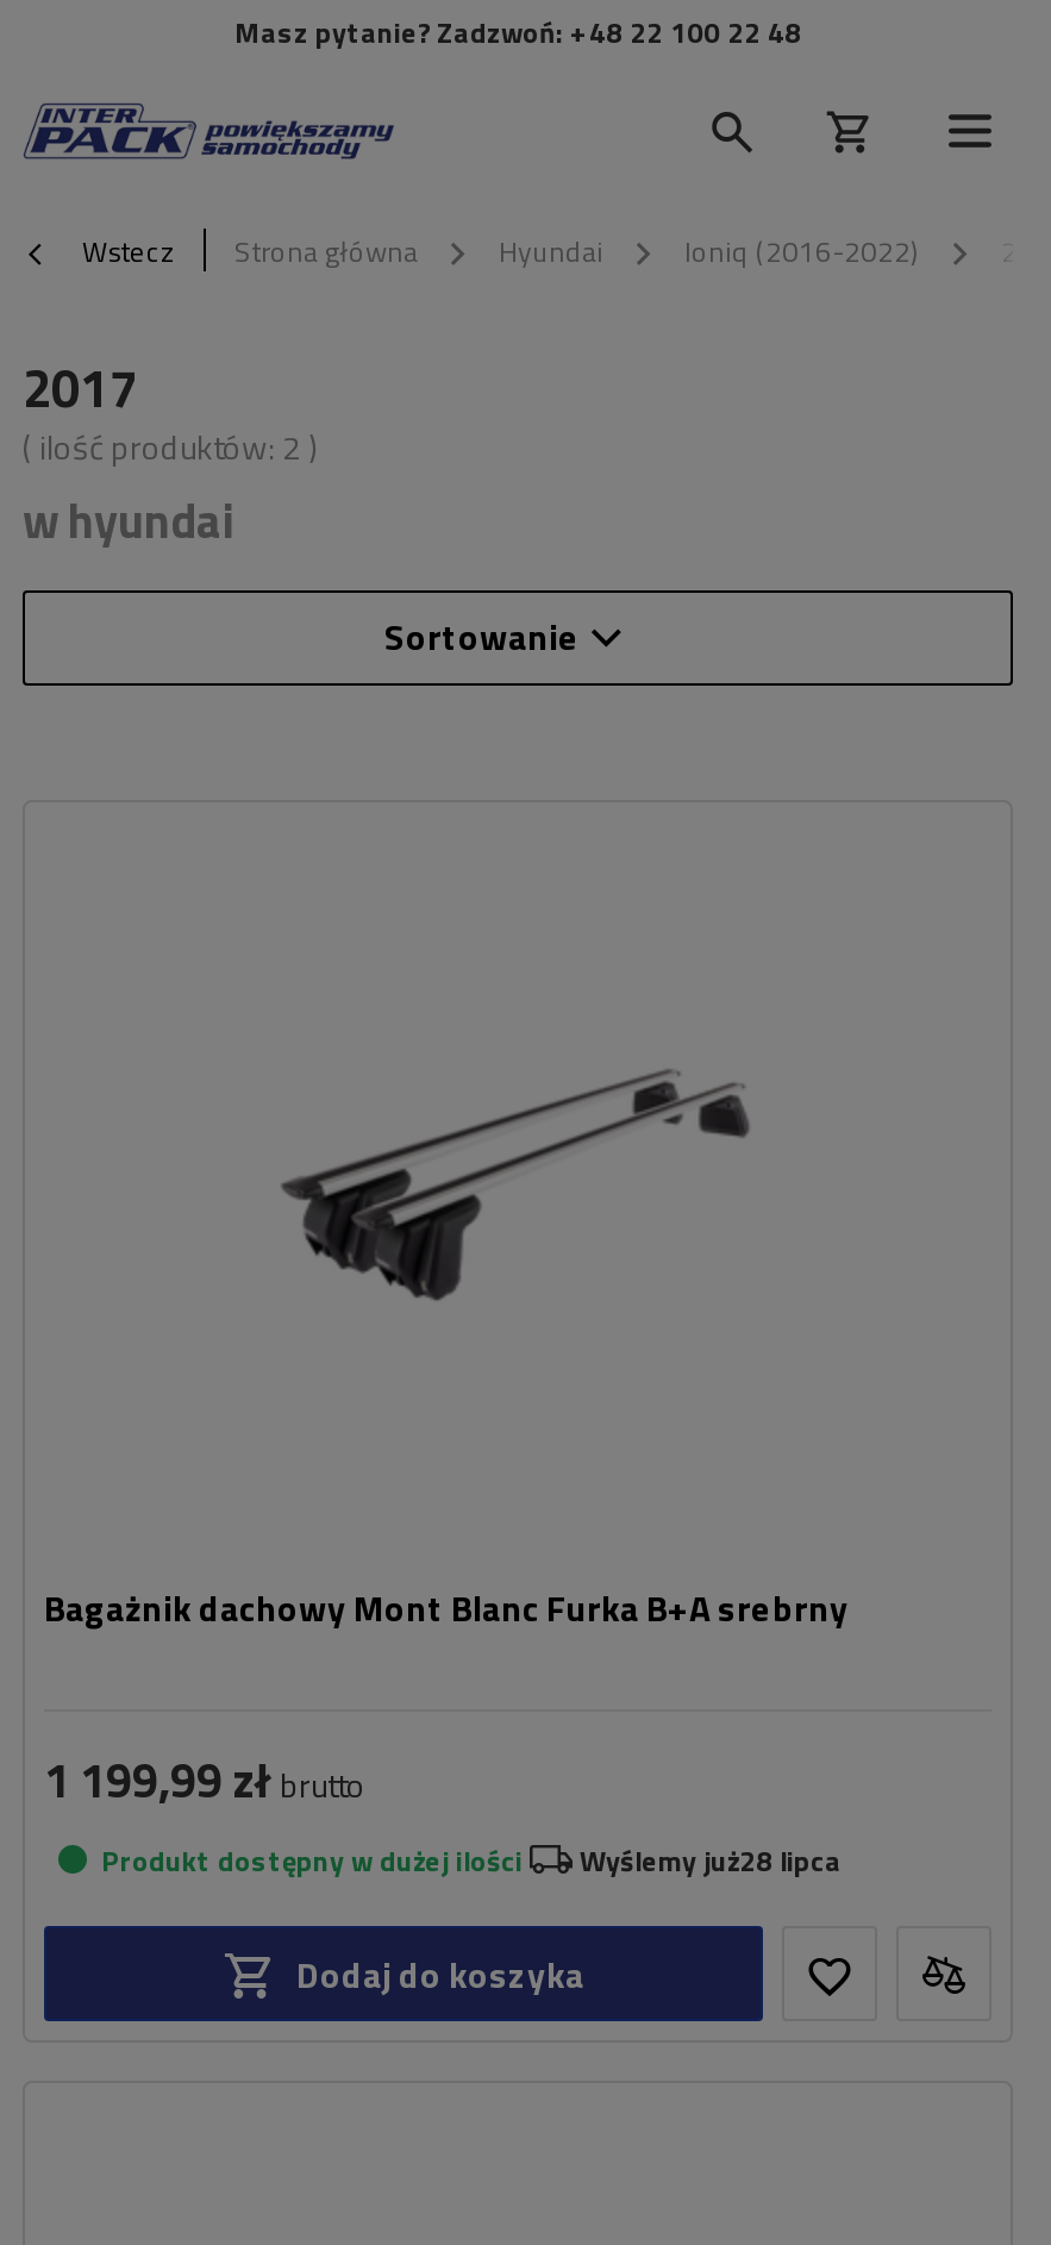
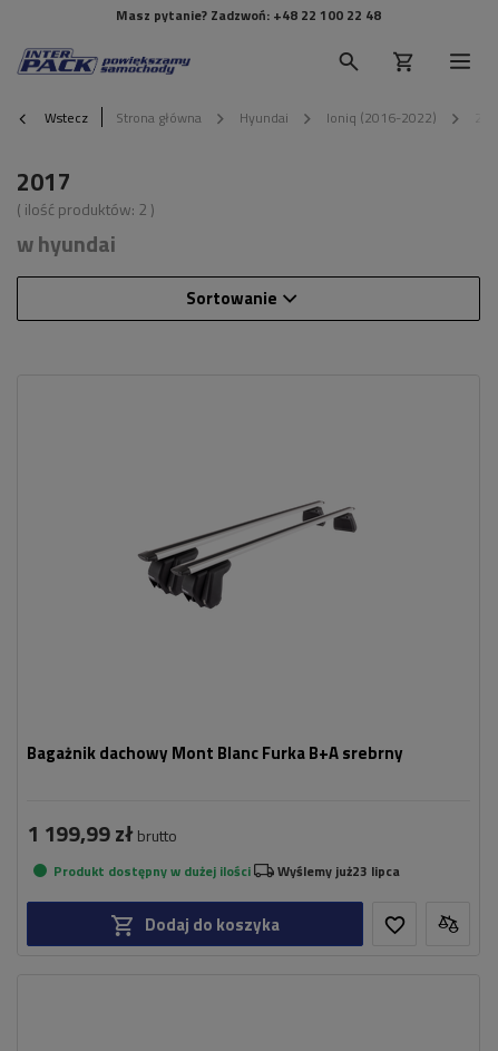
[580,1837,842,1882] Wyślemy już28 lipca -> [277,860,400,881] Wyślemy już23 lipca

